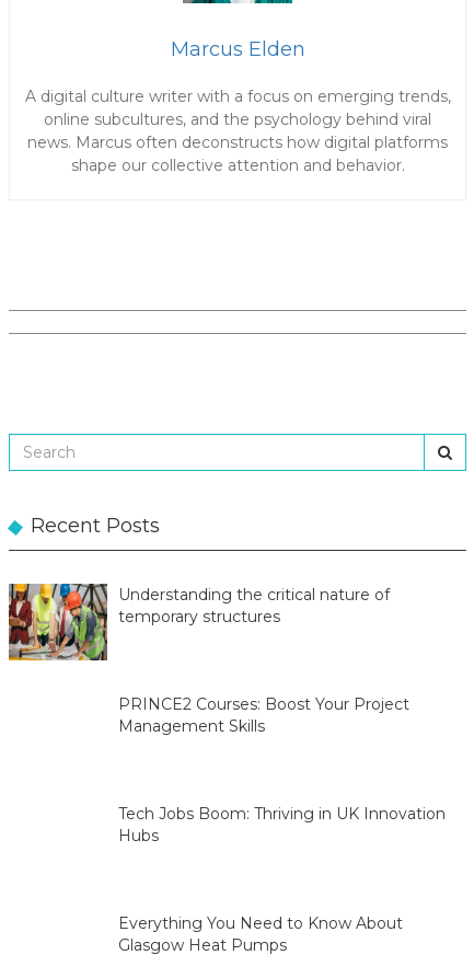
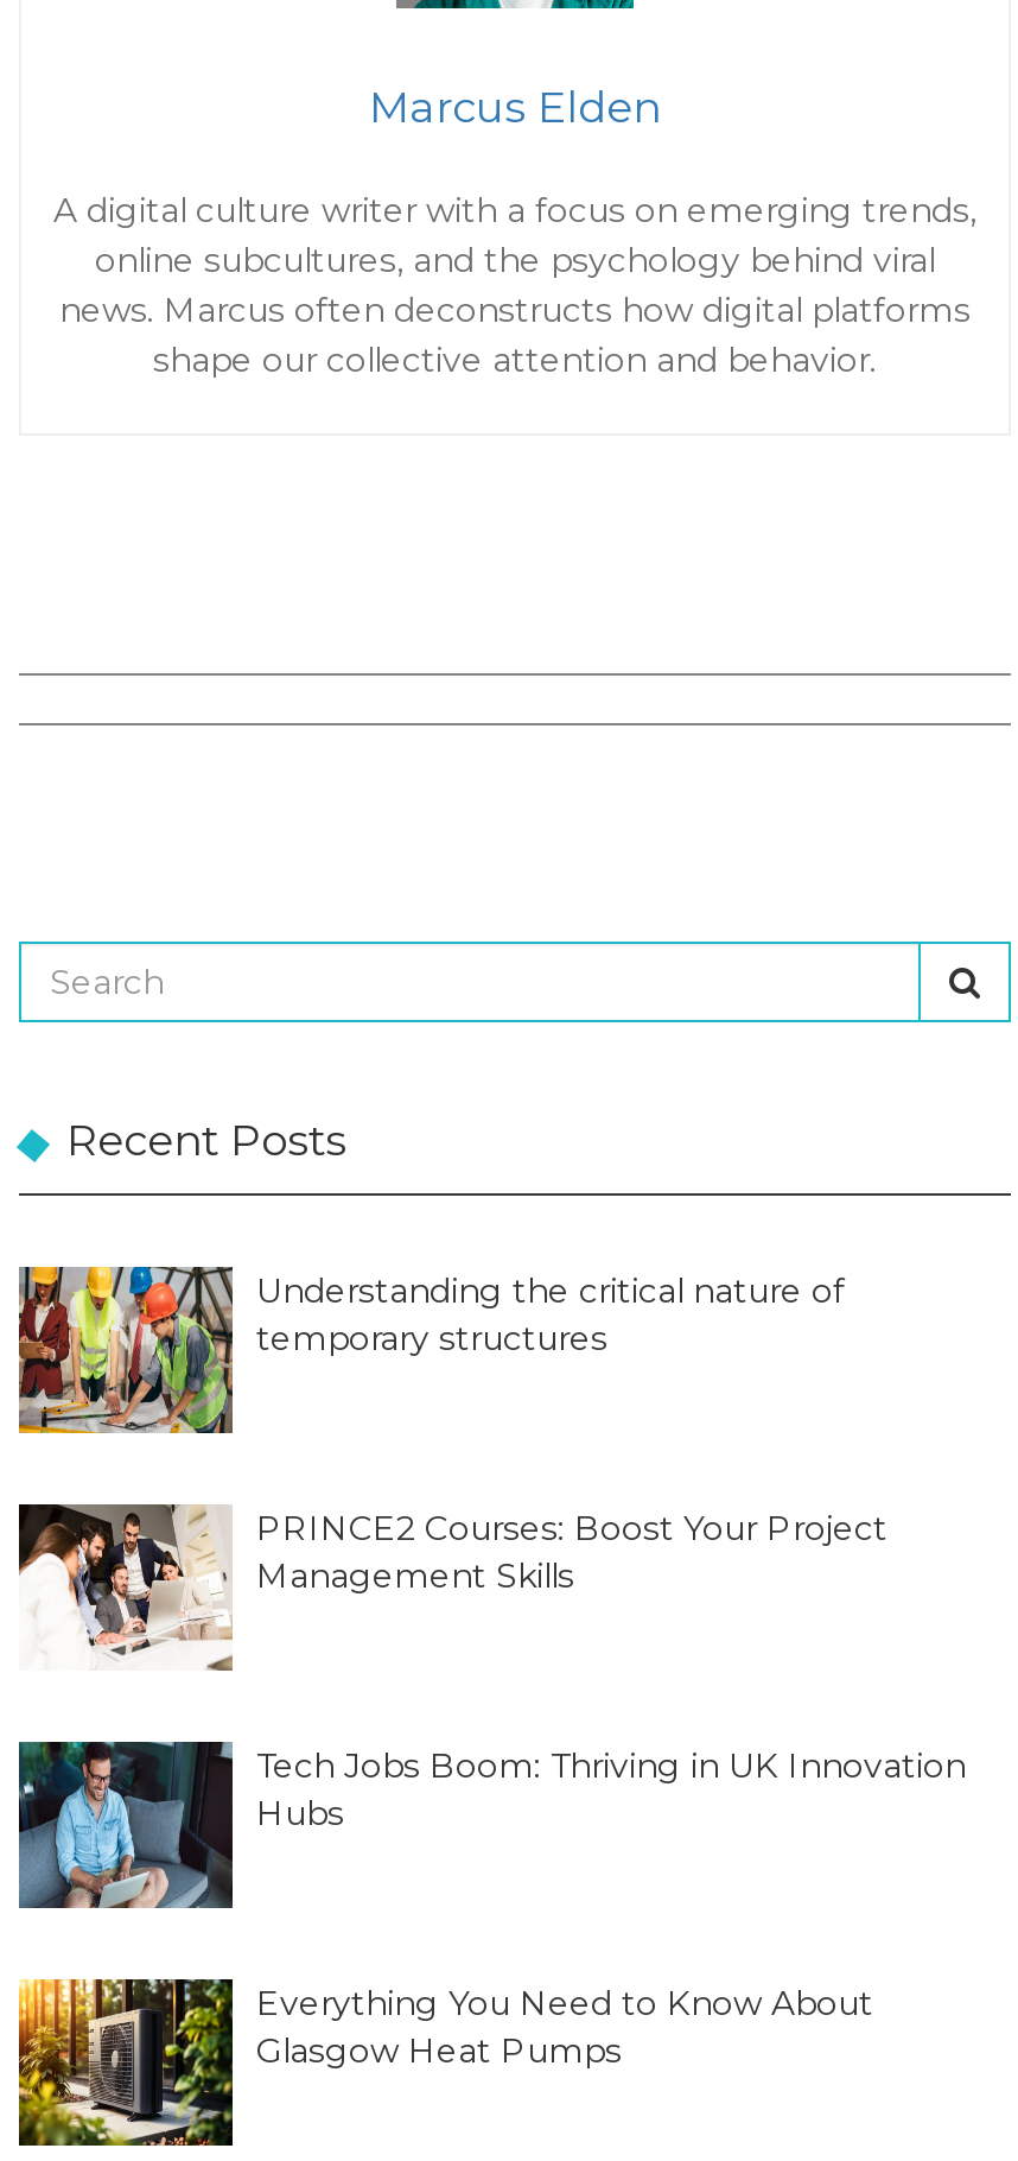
none -> [17,1501,235,1674] [image]
none -> [17,1738,235,1912] [image]
none -> [17,1976,235,2149] [image]

